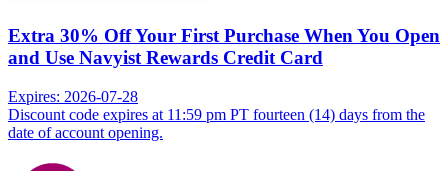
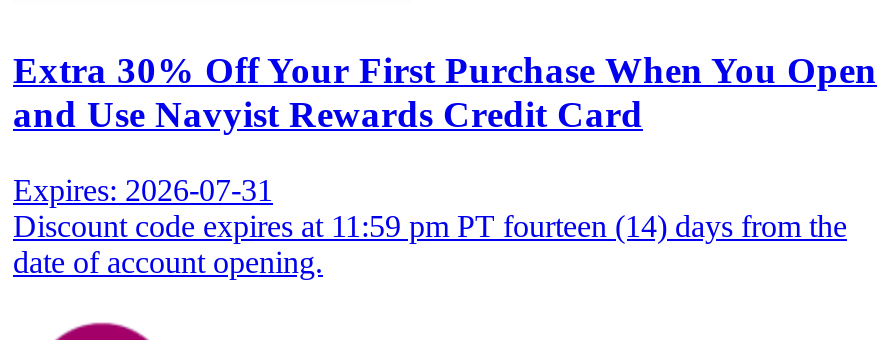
[8,88,138,105] Expires: 2026-07-28 -> [13,174,273,208] Expires: 2026-07-31

